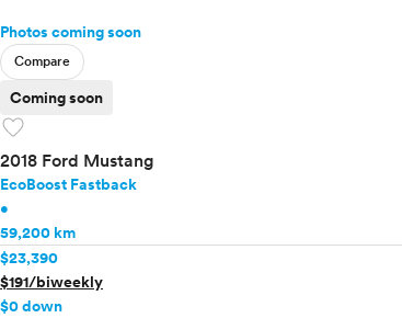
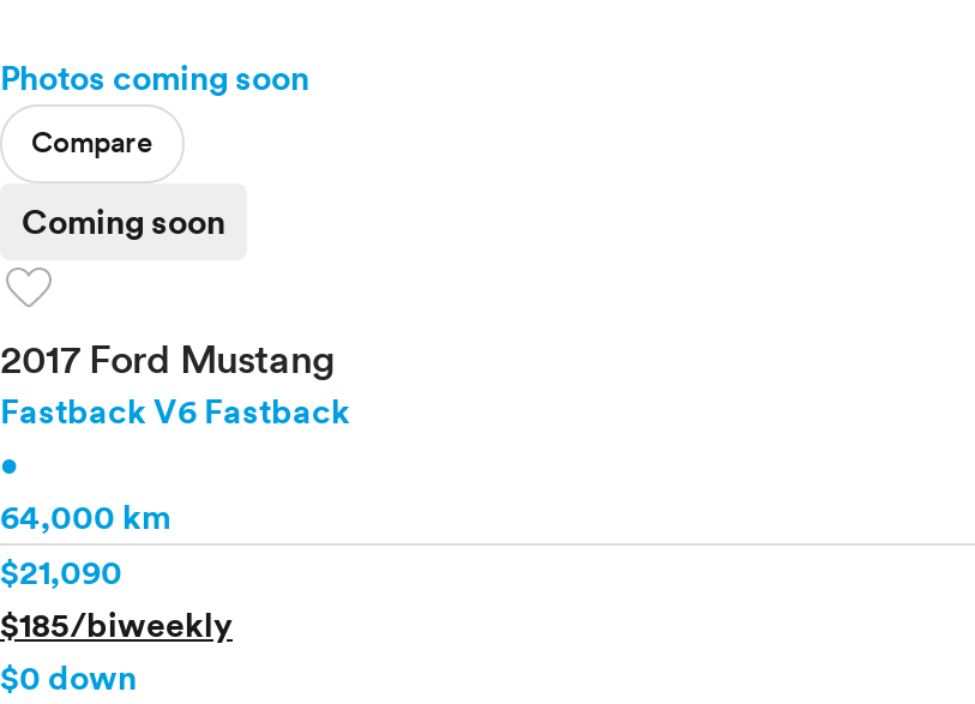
[0,149,154,193] 2018 Ford Mustang | EcoBoost Fastback -> [0,335,350,431] 2017 Ford Mustang | Fastback V6 Fastback
[0,224,103,291] 59,200 km | $23,390 | $191/biweekly -> [0,498,233,644] 64,000 km | $21,090 | $185/biweekly

